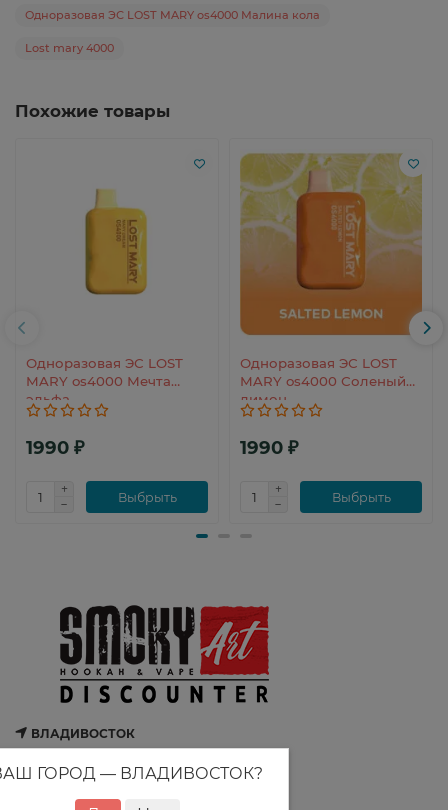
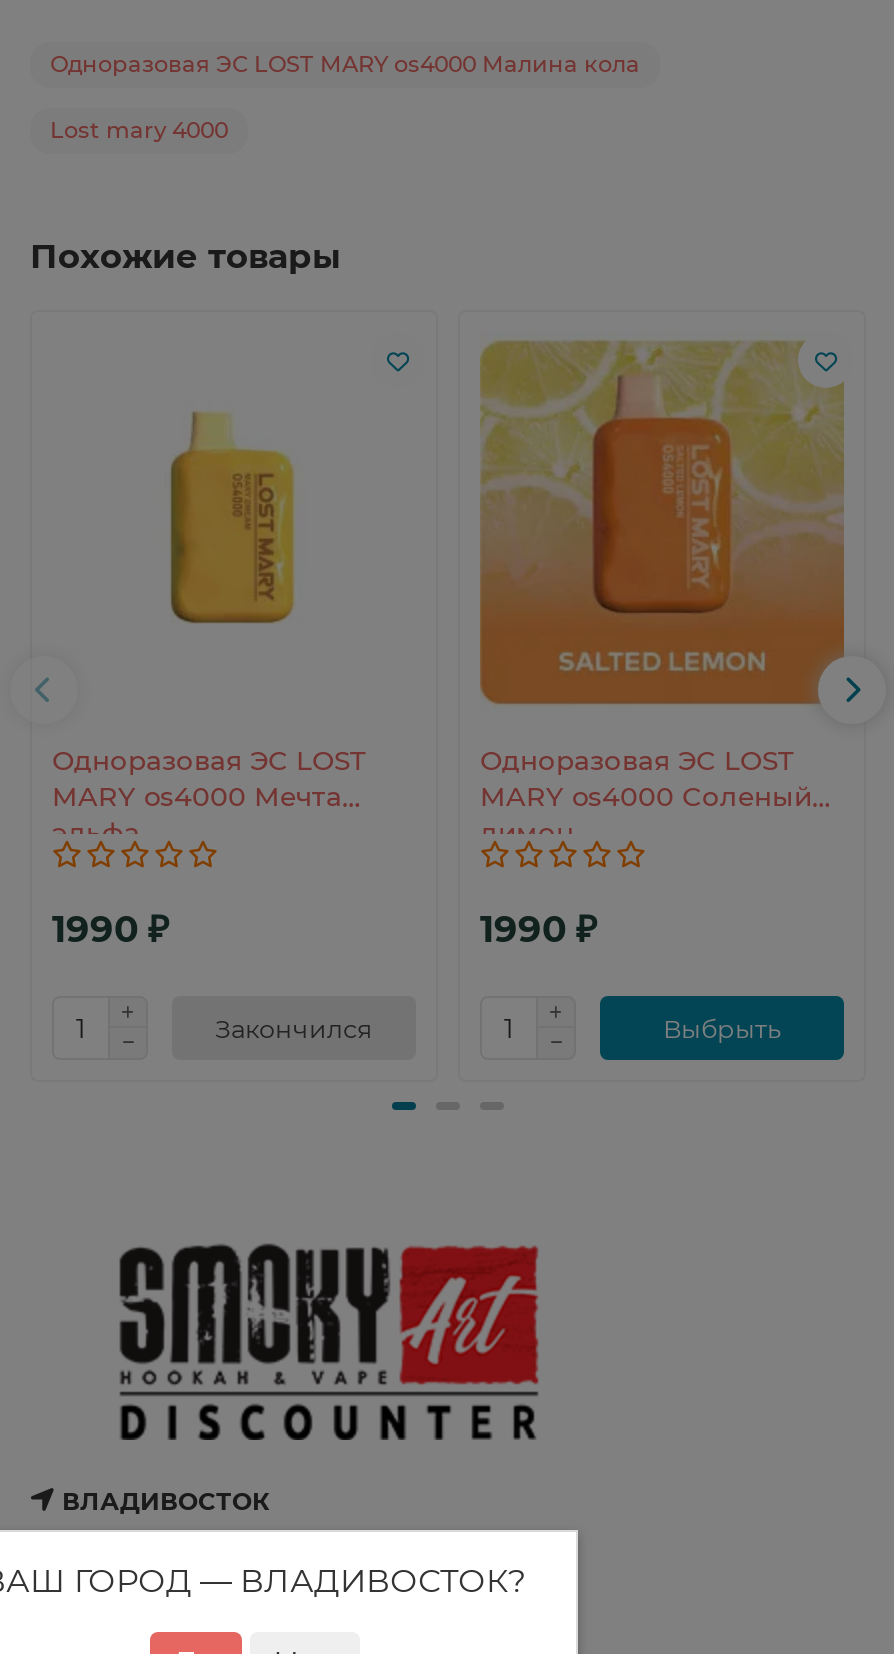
[117,490,176,505] Выбрыть -> [215,1014,373,1044] Закончился

